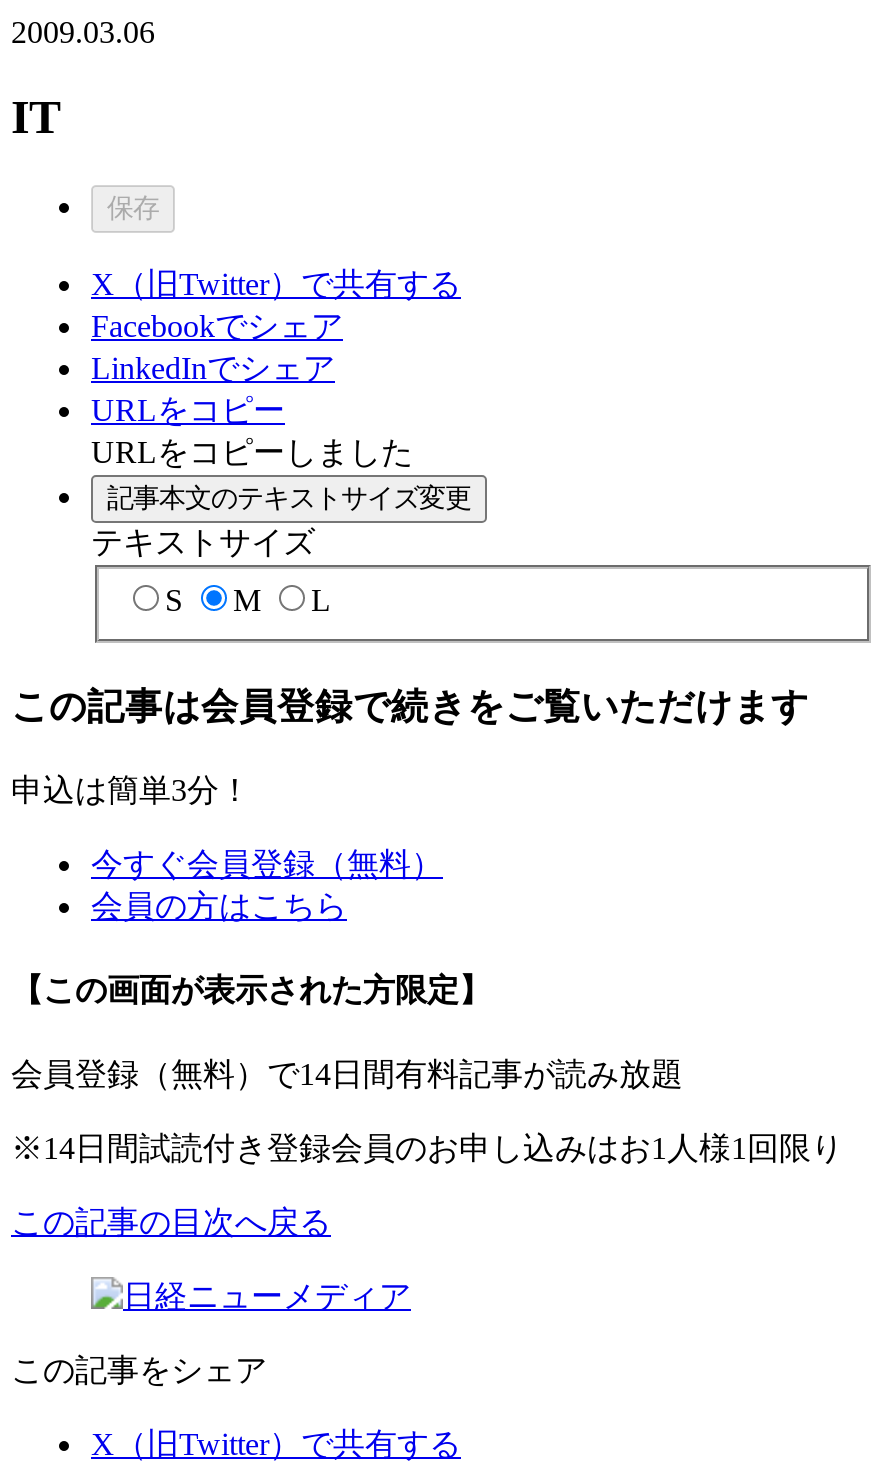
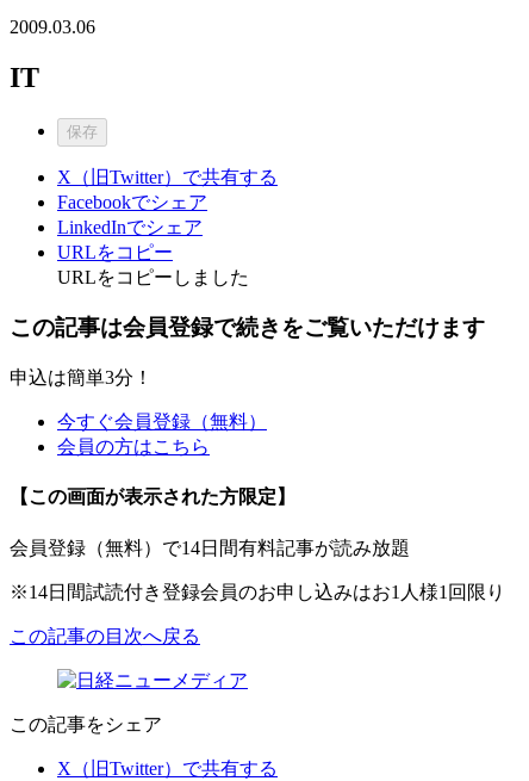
[91,482,471,617] 記事本文のテキストサイズ変更 | テキストサイズ | S | M | L -> none

